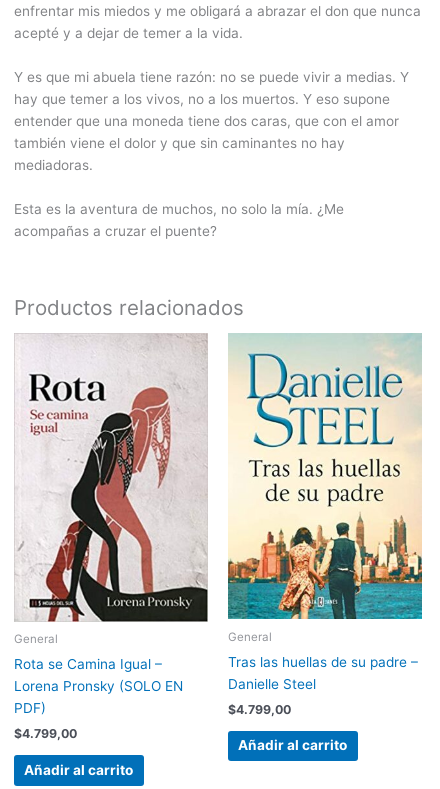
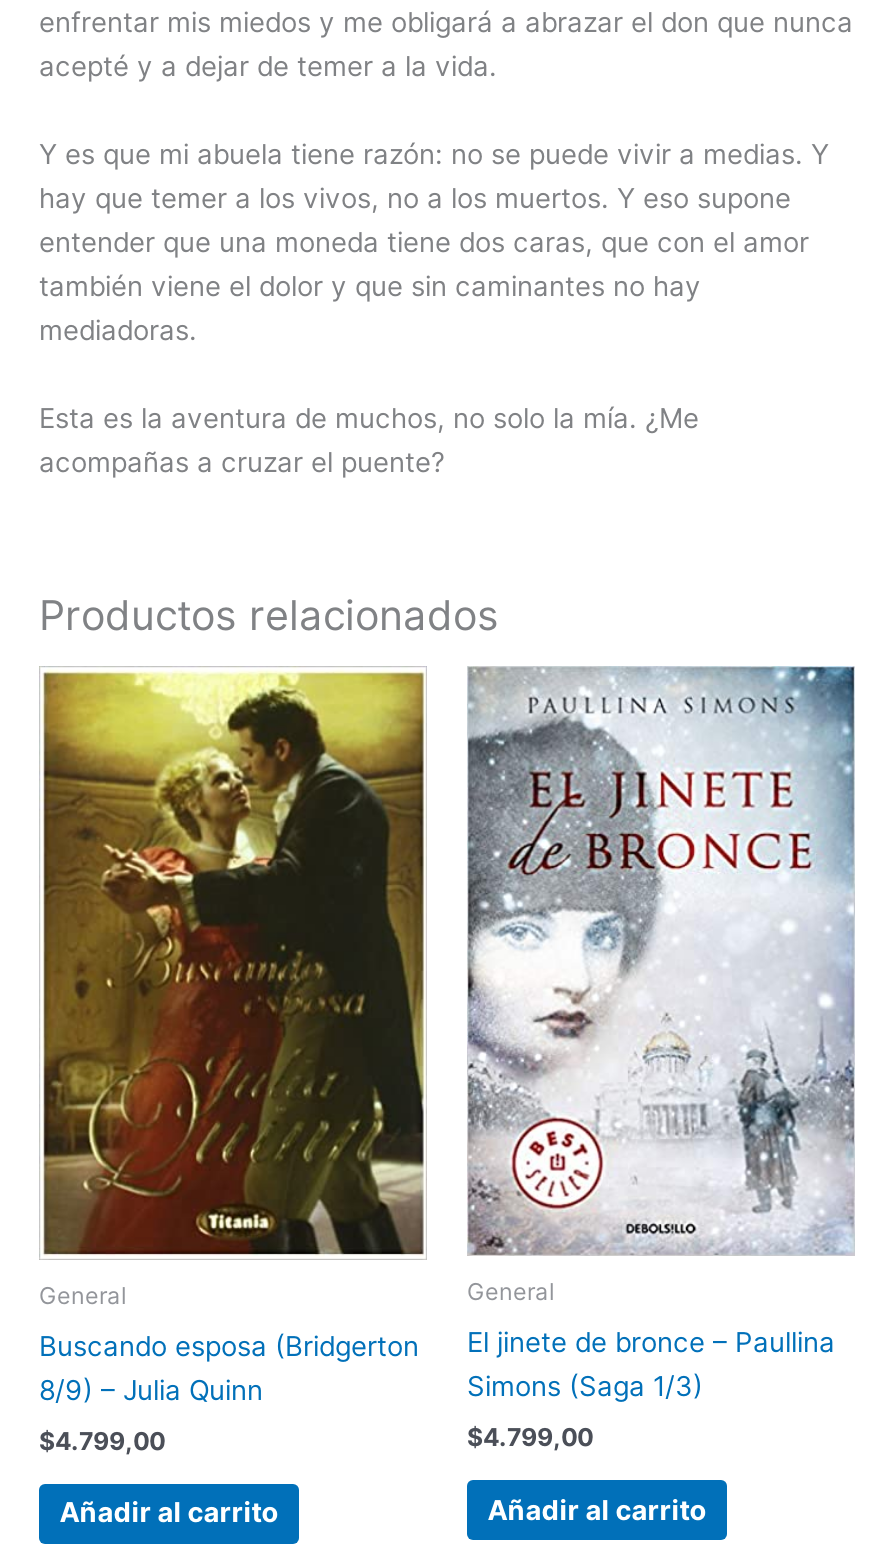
[14,333,208,716] [image] | Rota se Camina Igual – | Lorena Pronsky (SOLO EN | PDF) -> [39,670,425,1406] [image] | Buscando esposa (Bridgerton | 8/9) – Julia Quinn
[227,334,423,692] [image] | Tras las huellas de su padre – | Danielle Steel -> [465,666,855,1402] [image] | El jinete de bronce – Paullina | Simons (Saga 1/3)

